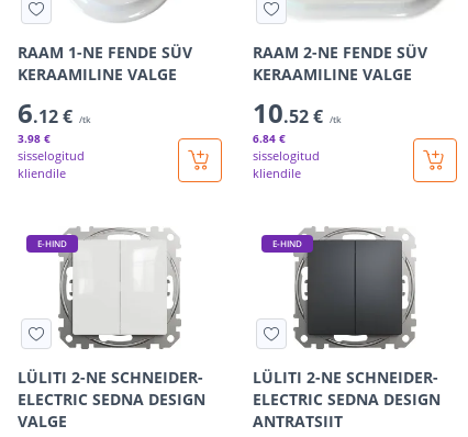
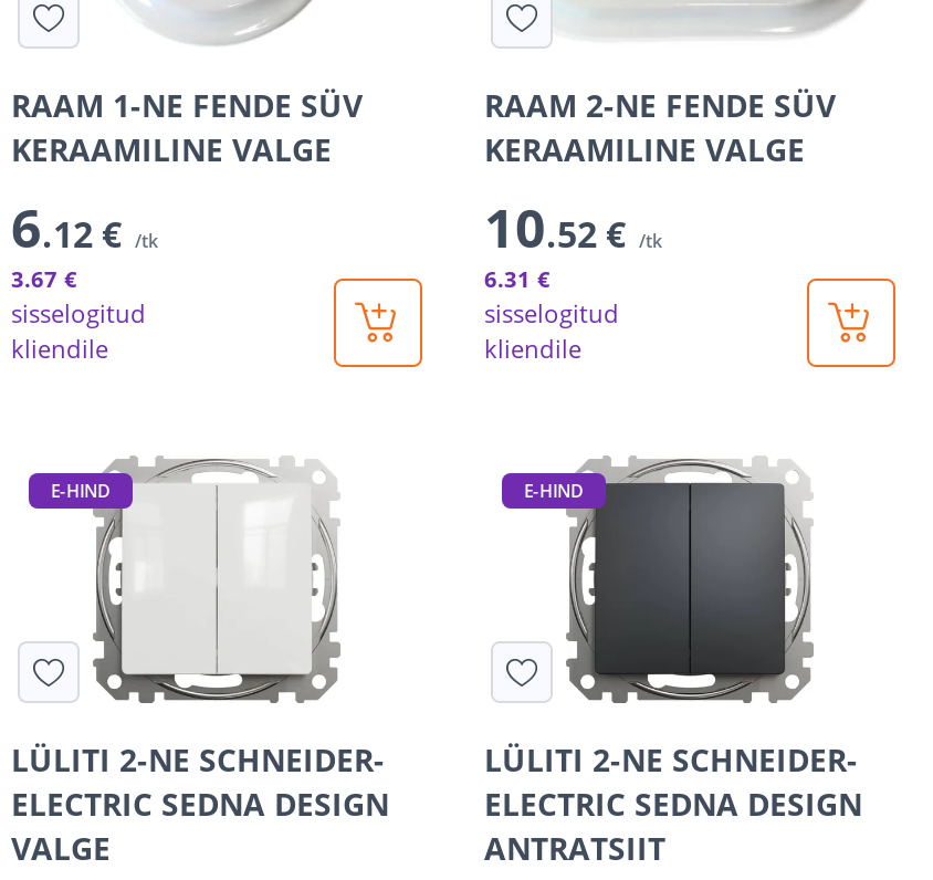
[18,131,51,146] 3.98 € -> [11,263,77,294] 3.67 €
[253,131,286,146] 6.84 € -> [484,263,551,294] 6.31 €

